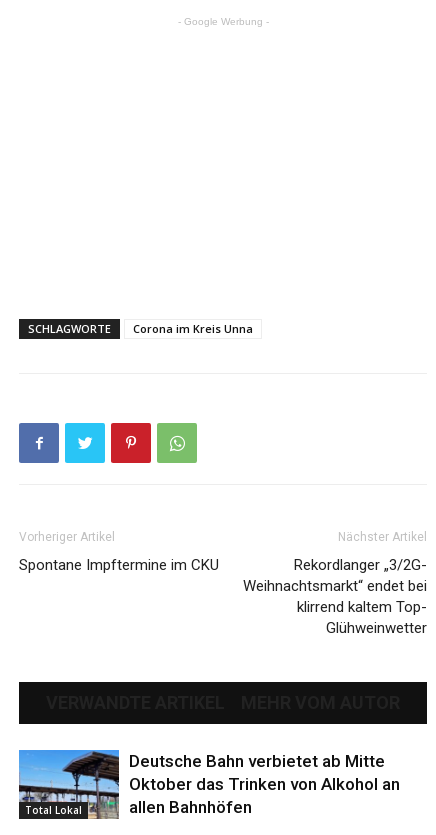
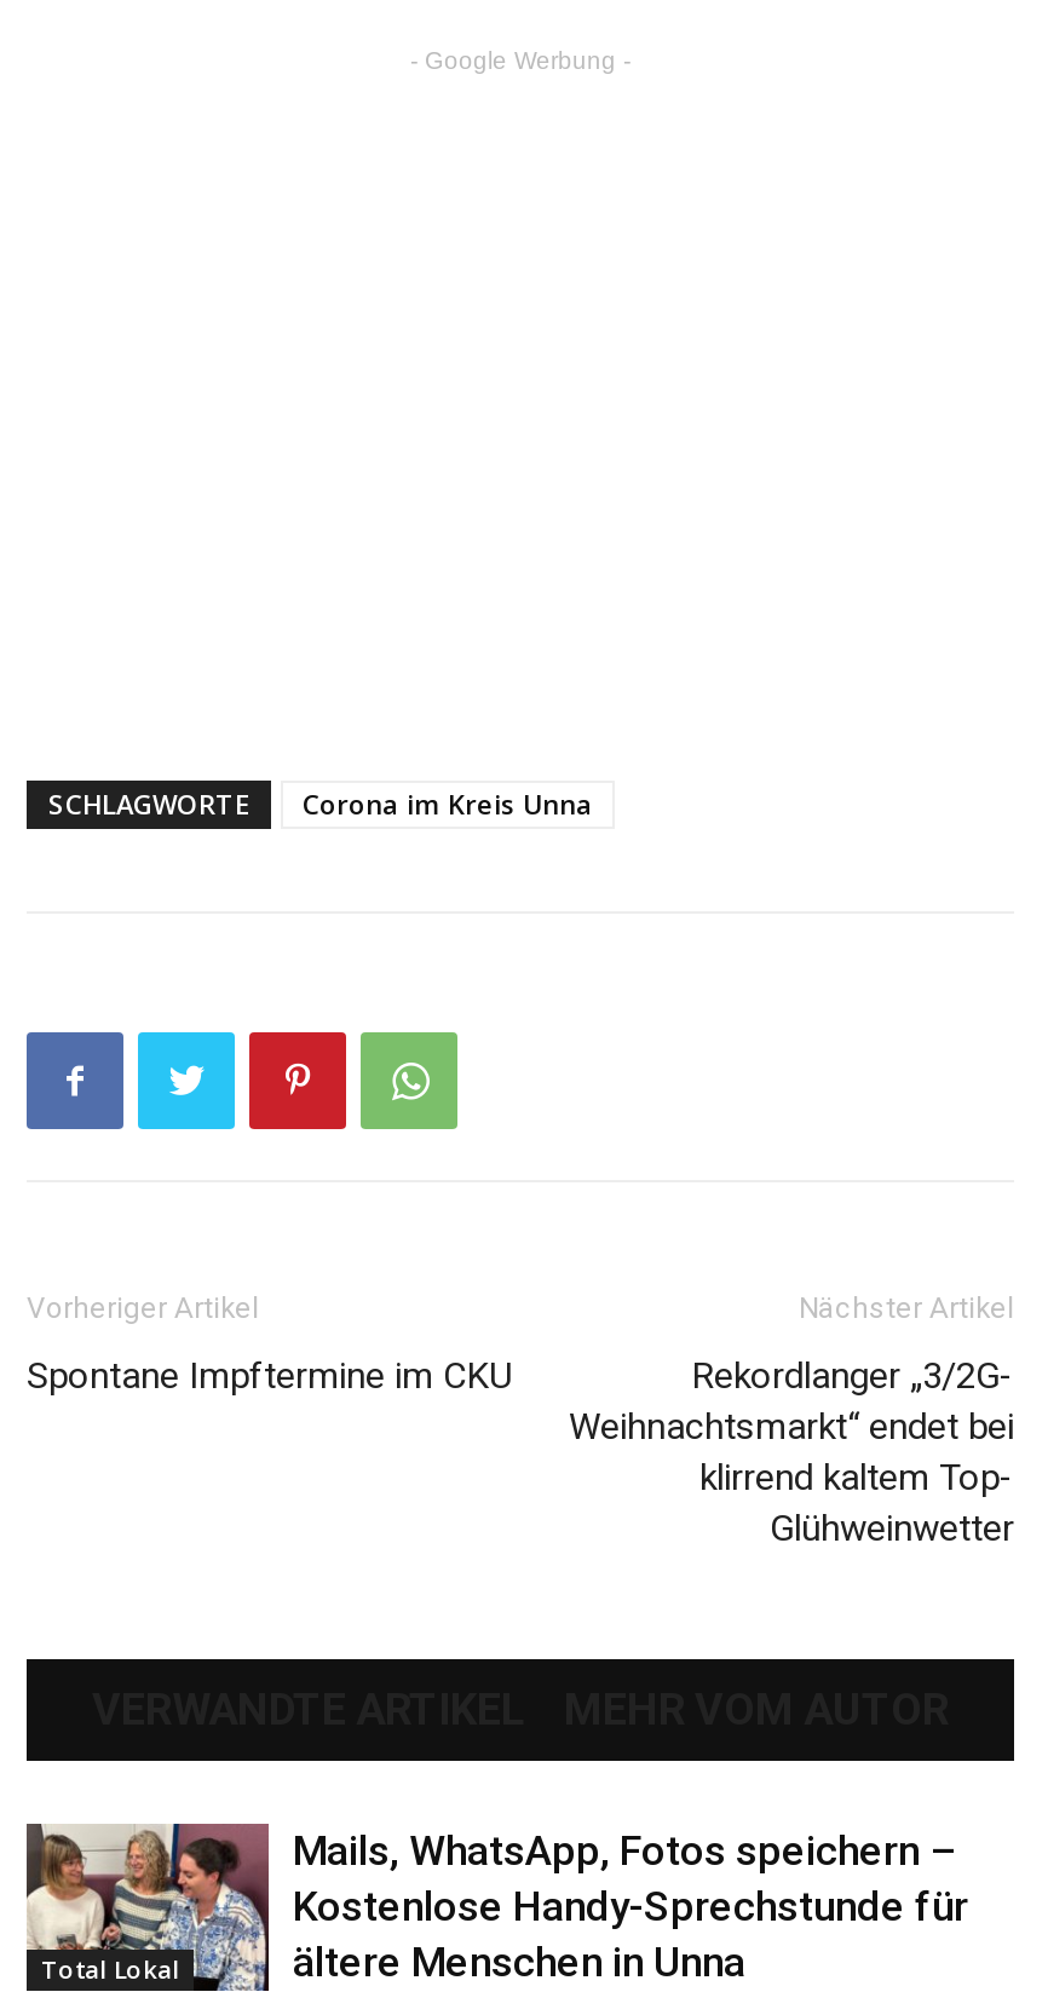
[18,749,400,819] [image] | Deutsche Bahn verbietet ab Mitte | Oktober das Trinken von Alkohol an | allen Bahnhöfen -> [24,1823,968,1992] [image] | Mails, WhatsApp, Fotos speichern – | Kostenlose Handy-Sprechstunde für | ältere Menschen in Unna

